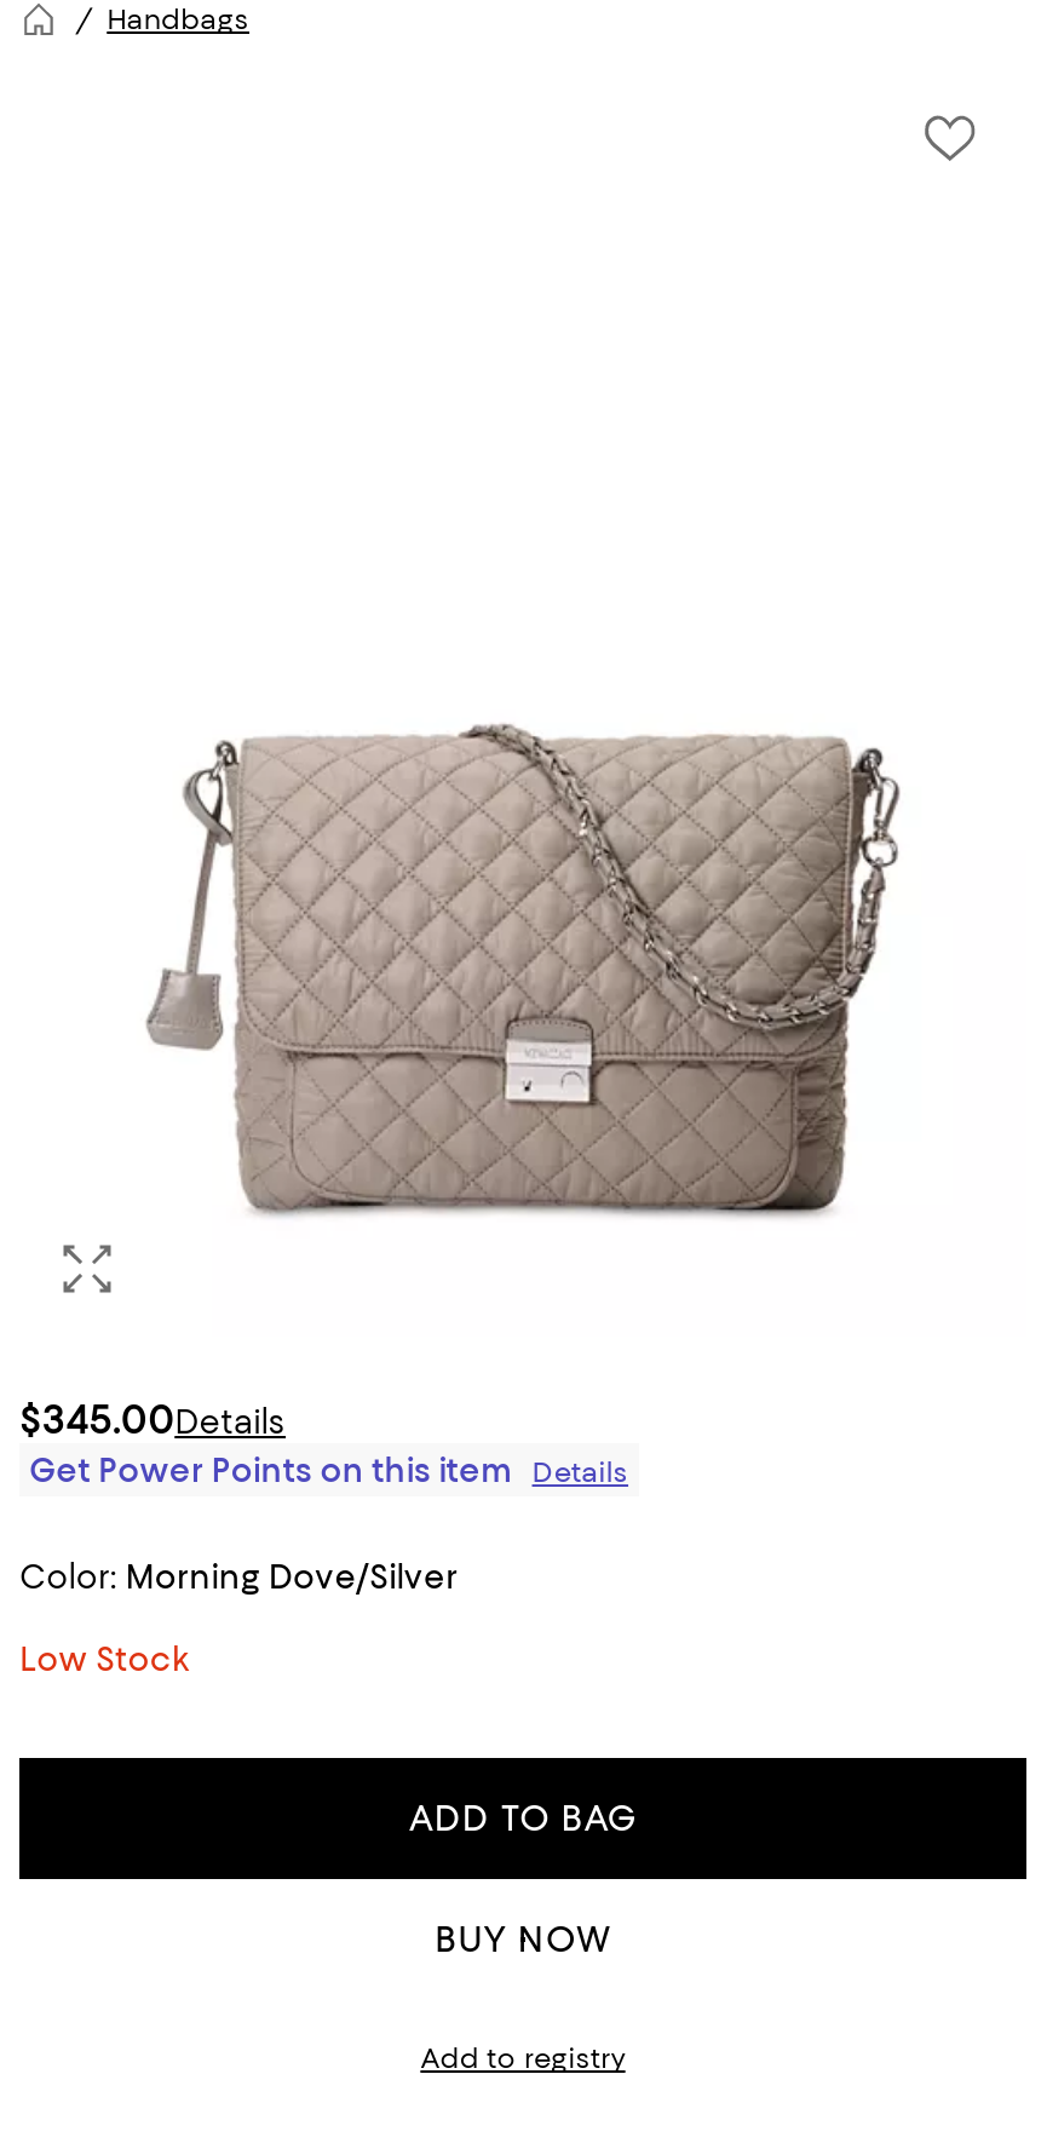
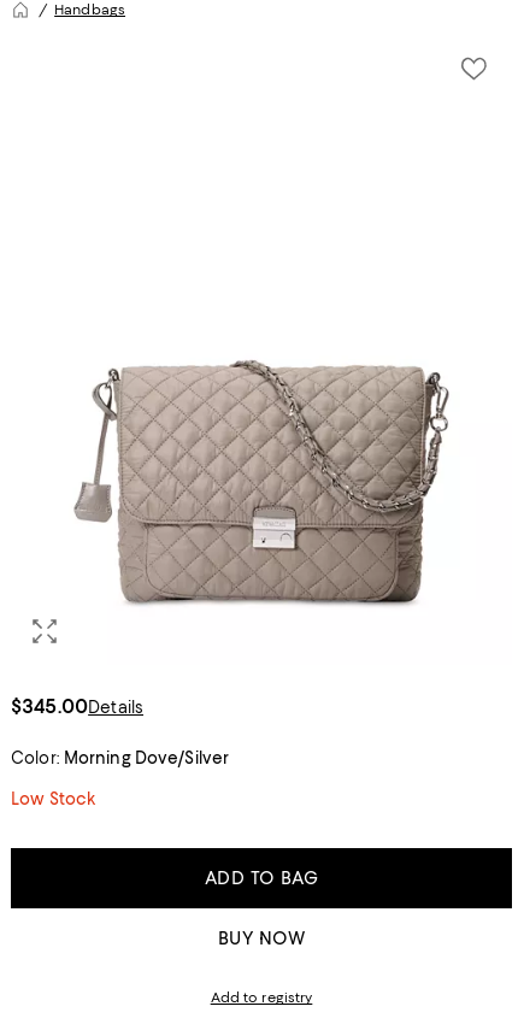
[29,1450,628,1489] Get Power Points on this item Details -> none

